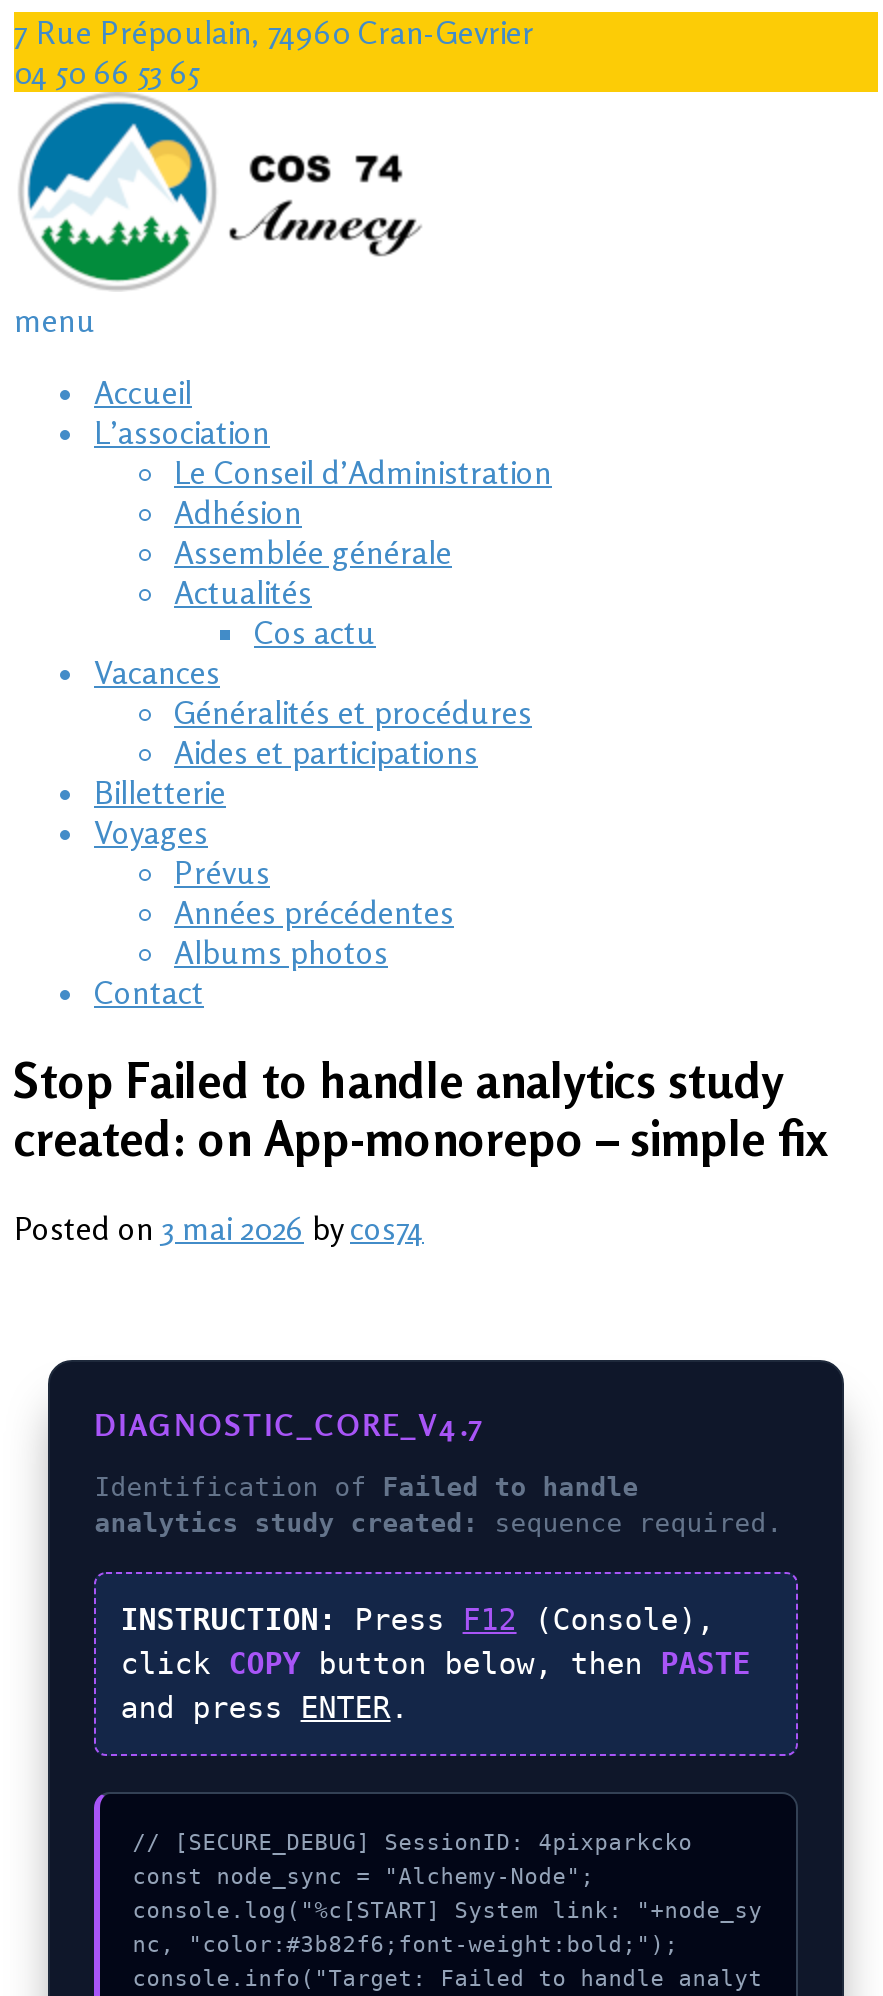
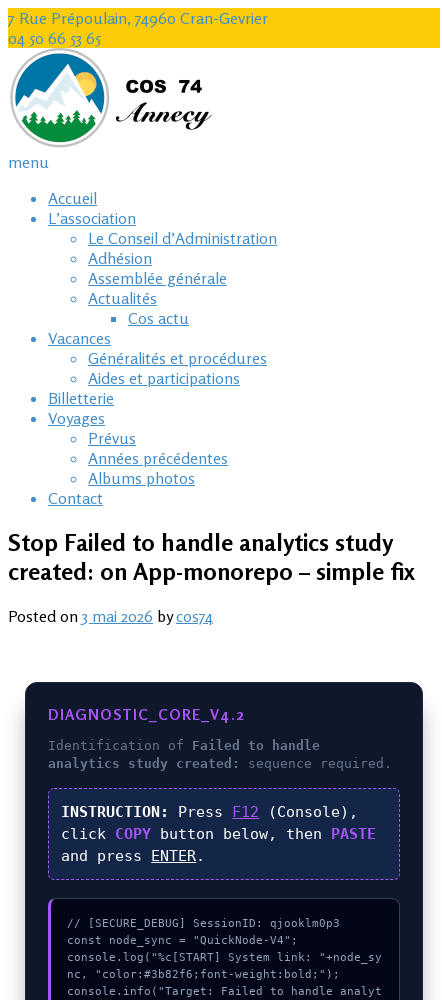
[95,1406,485,1444] DIAGNOSTIC_CORE_V4.7 -> [48,705,245,724] DIAGNOSTIC_CORE_V4.2
[133,1830,693,1856] // [SECURE_DEBUG] SessionID: 4pixparkcko -> [67,917,340,930] // [SECURE_DEBUG] SessionID: qjooklm0p3
[133,1864,595,1890] const node_sync = "Alchemy-Node"; -> [67,934,298,947] const node_sync = "QuickNode-V4";

